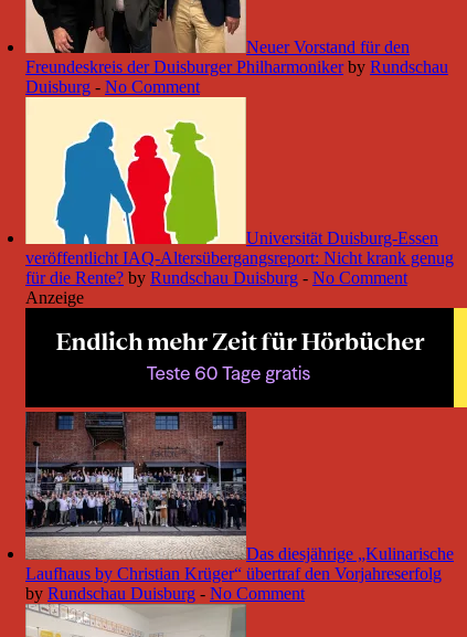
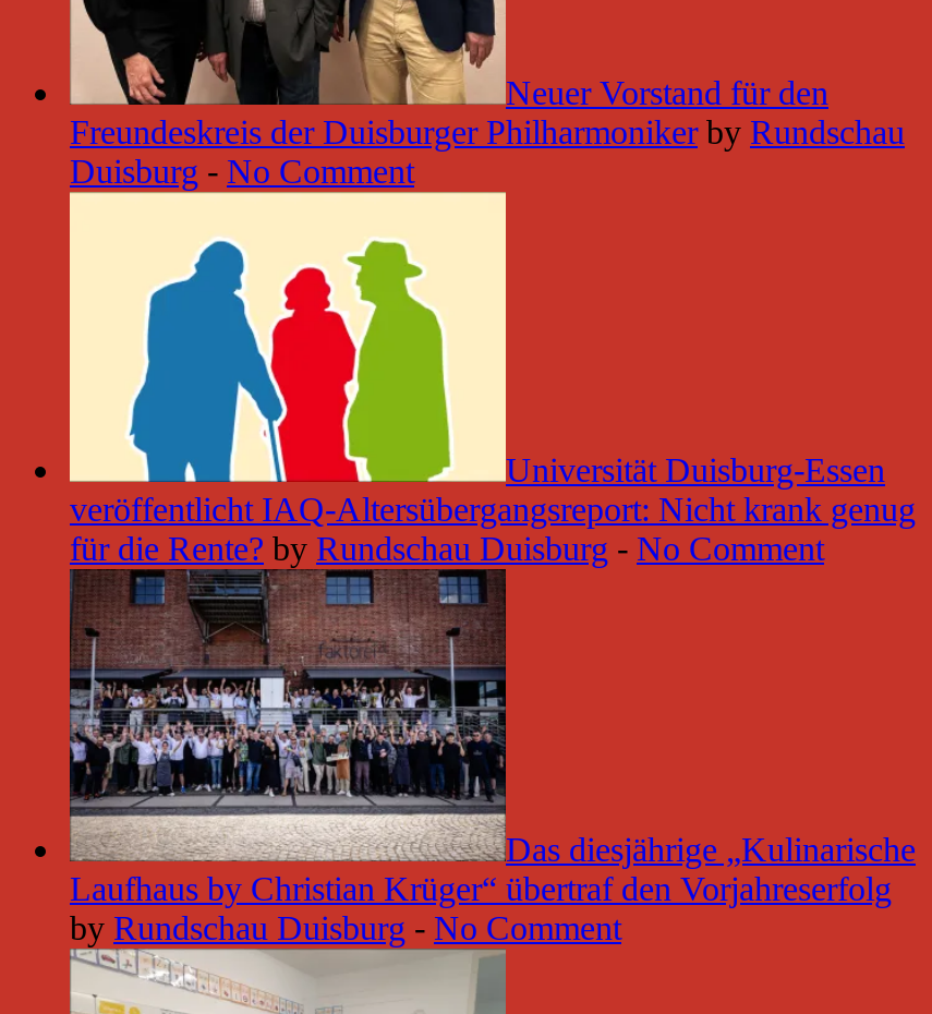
[24,288,464,412] [image] | Anzeige -> none

